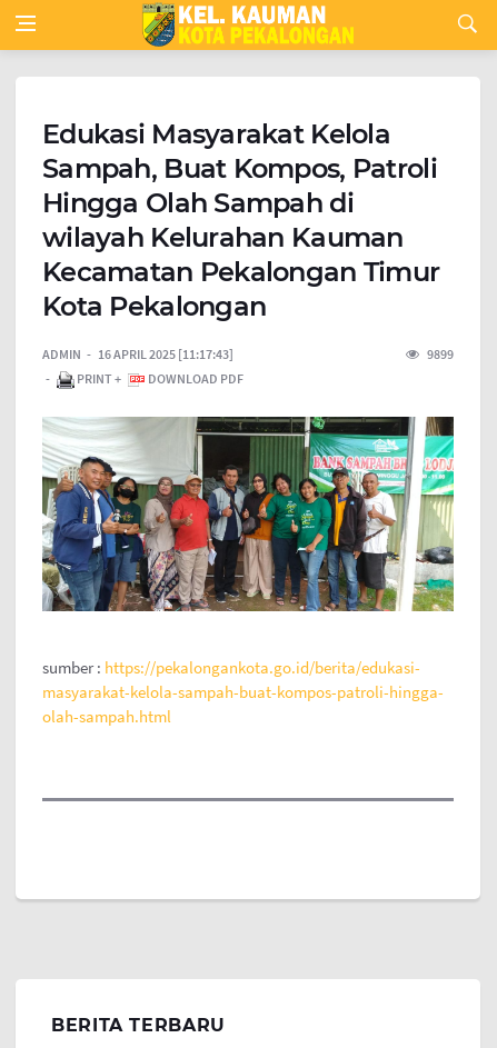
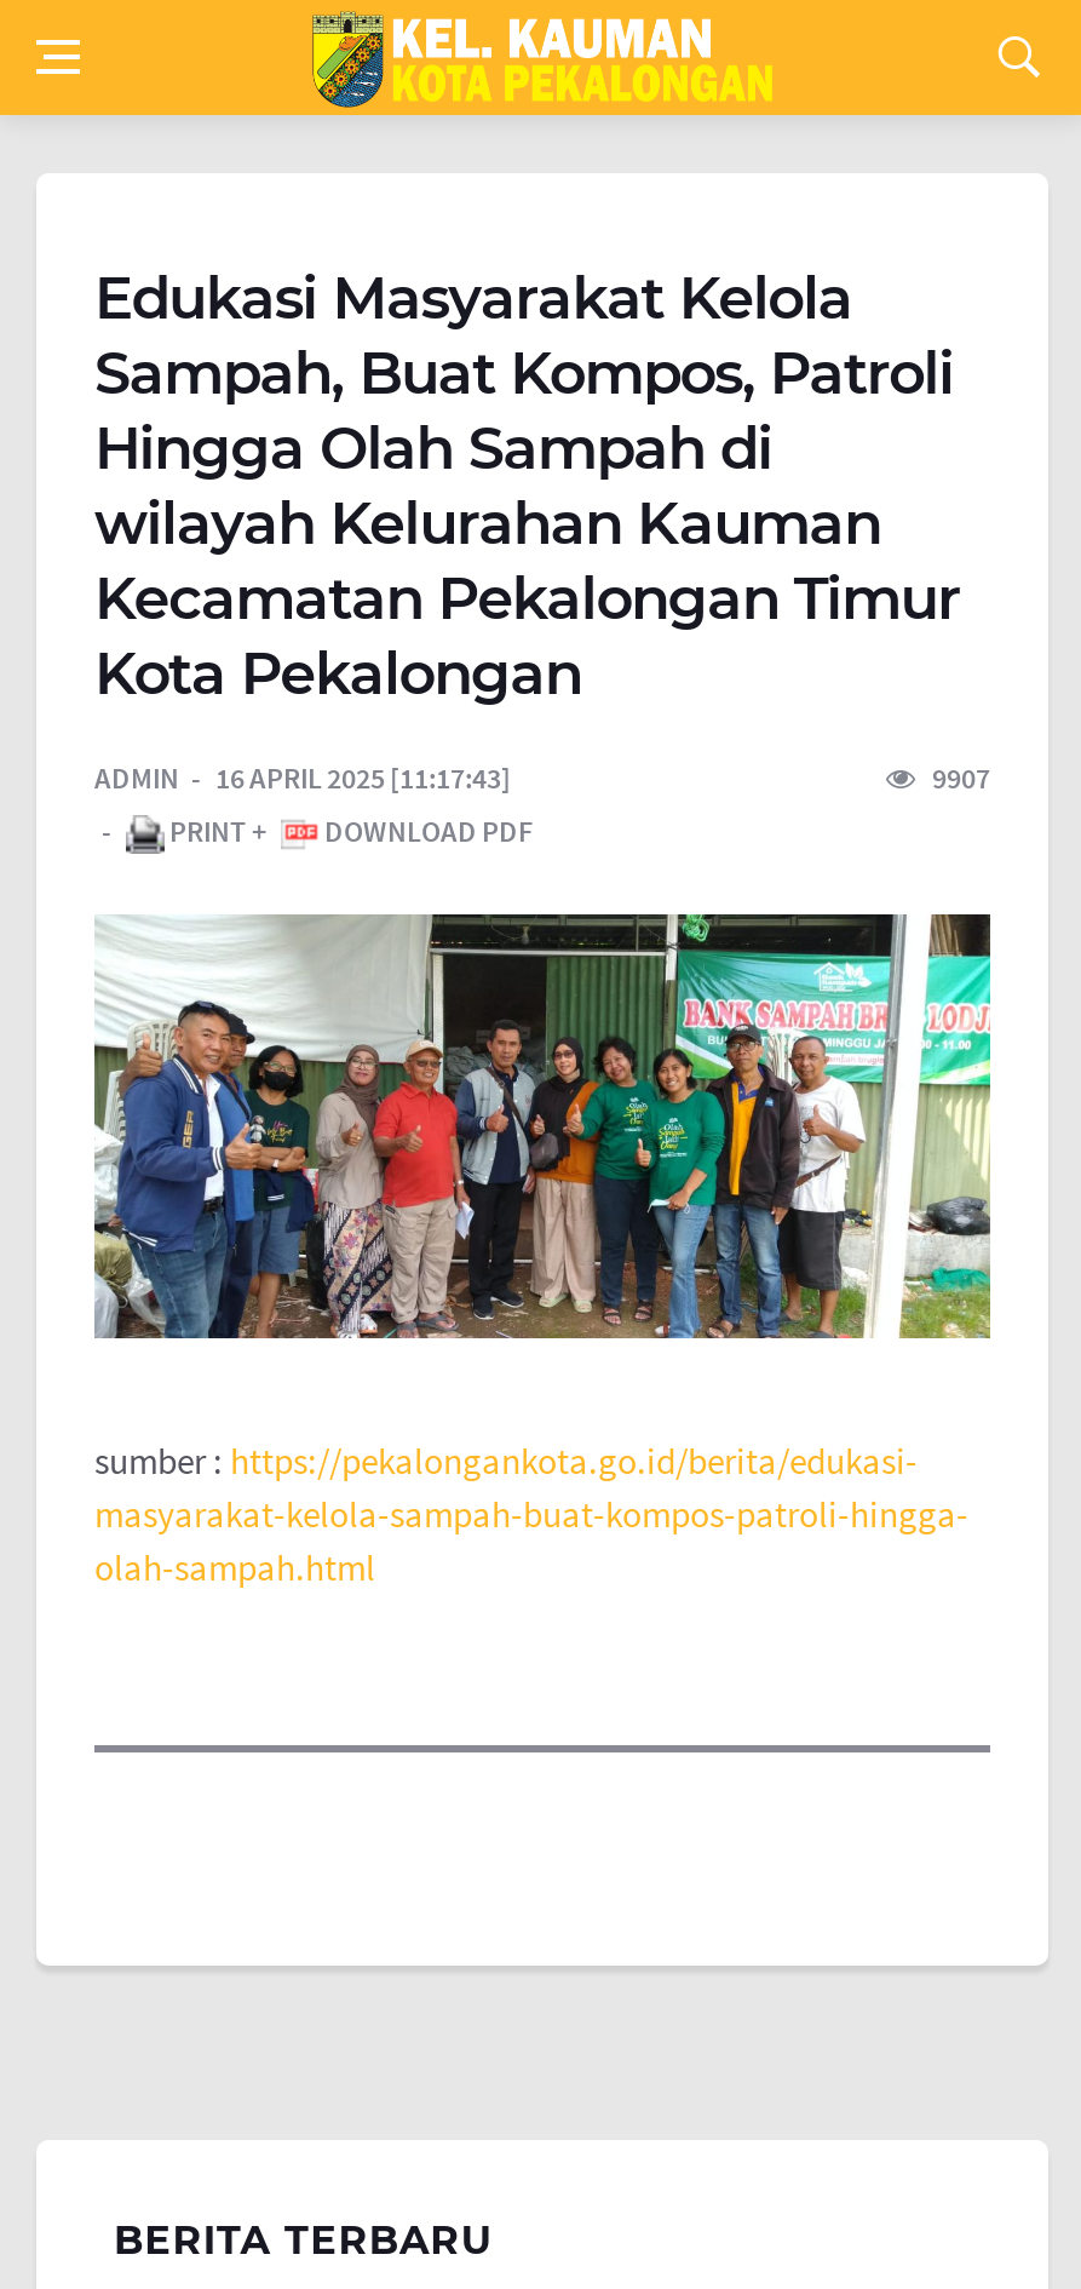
[427,346,454,362] 9899 -> [932,759,990,796] 9907

